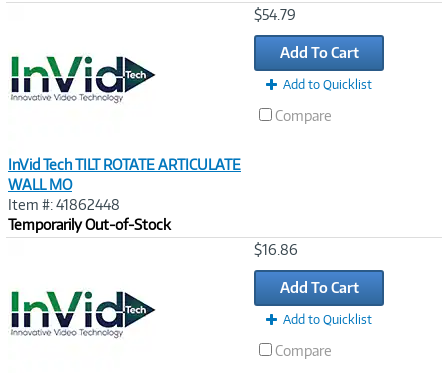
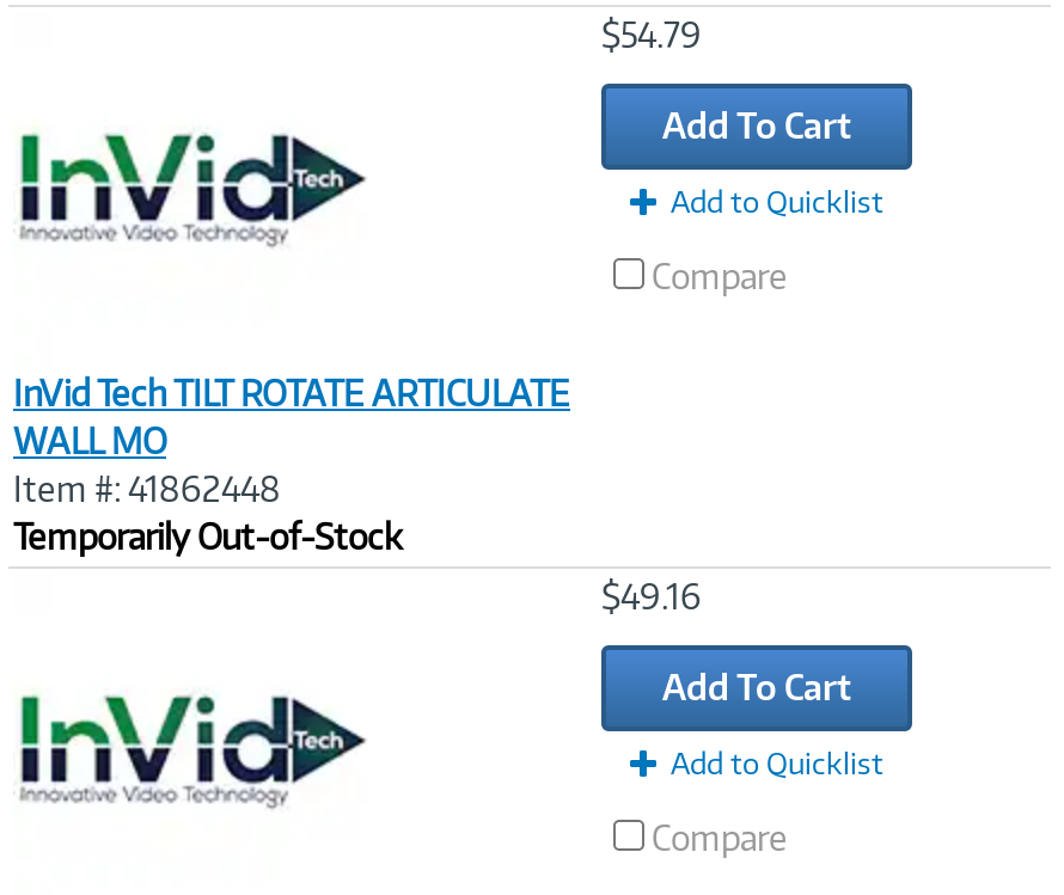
[254,241,301,258] $16.86 -> [601,576,709,617] $49.16

